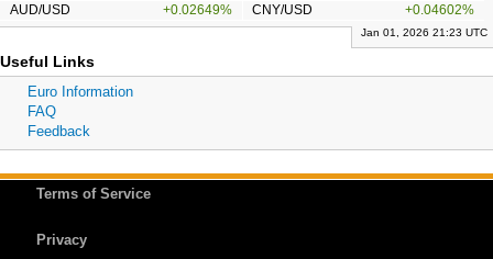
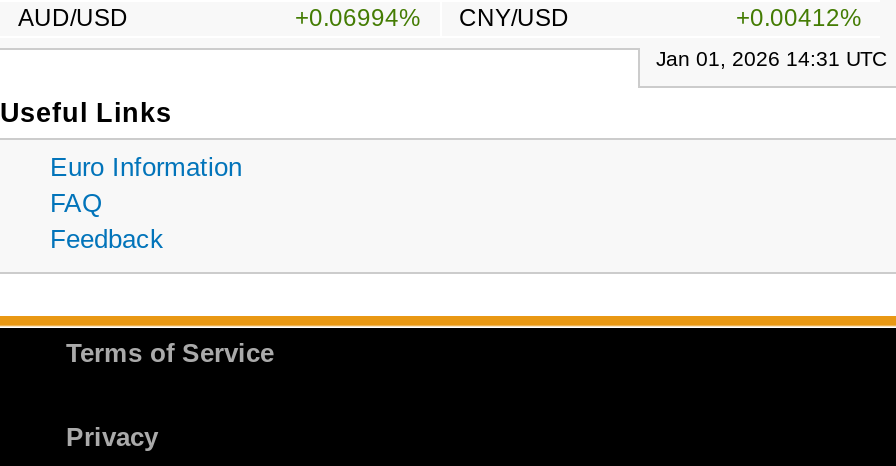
[162,2,313,18] +0.02649% CNY/USD -> [295,4,569,32] +0.06994% CNY/USD
[405,2,474,18] +0.04602% -> [736,4,862,32] +0.00412%
[361,26,487,38] Jan 01, 2026 21:23 UTC -> [656,48,886,70] Jan 01, 2026 14:31 UTC

